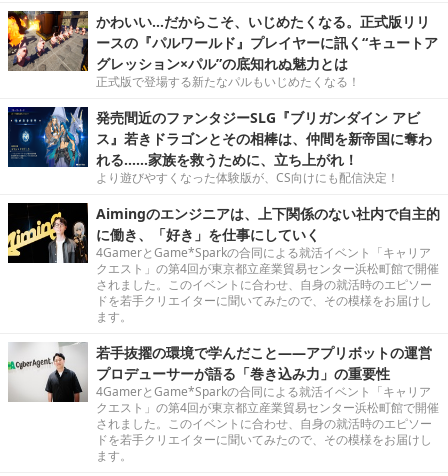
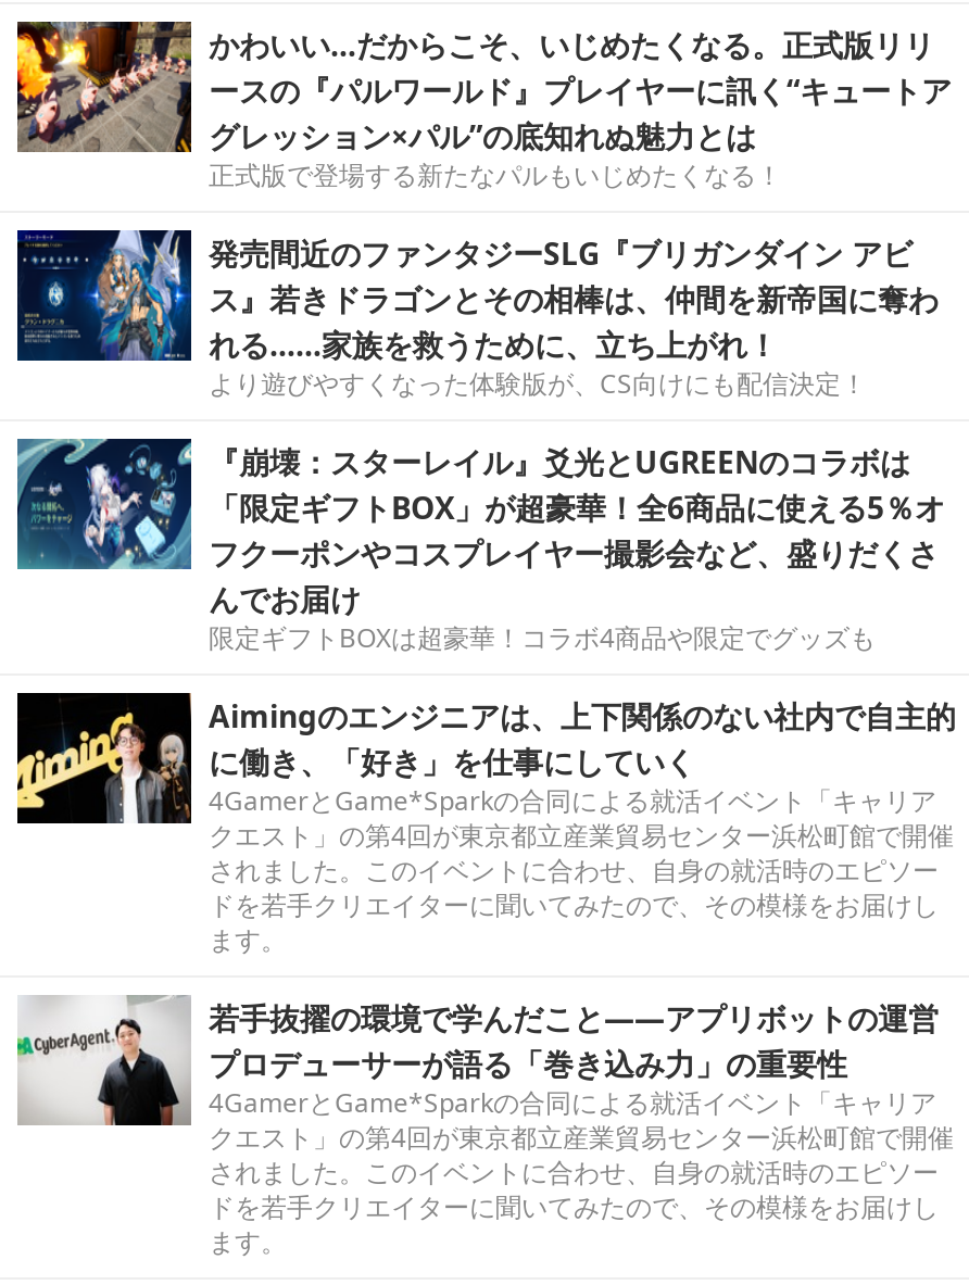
none -> [15,438,945,655] [image] | 『崩壊：スターレイル』爻光とUGREENのコラボは | 「限定ギフトBOX」が超豪華！全6商品に使える5％オ | フクーポンやコスプレイヤー撮影会など、盛りだくさ | んでお届け | 限定ギフトBOXは超豪華！コラボ4商品や限定でグッズも

